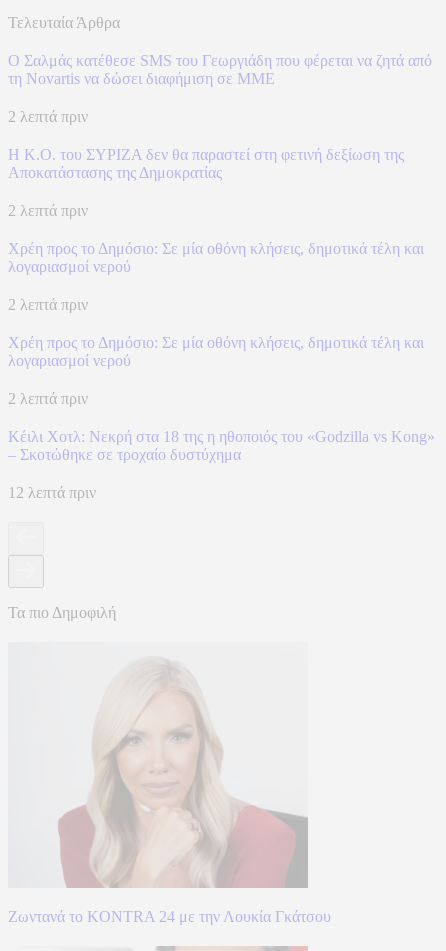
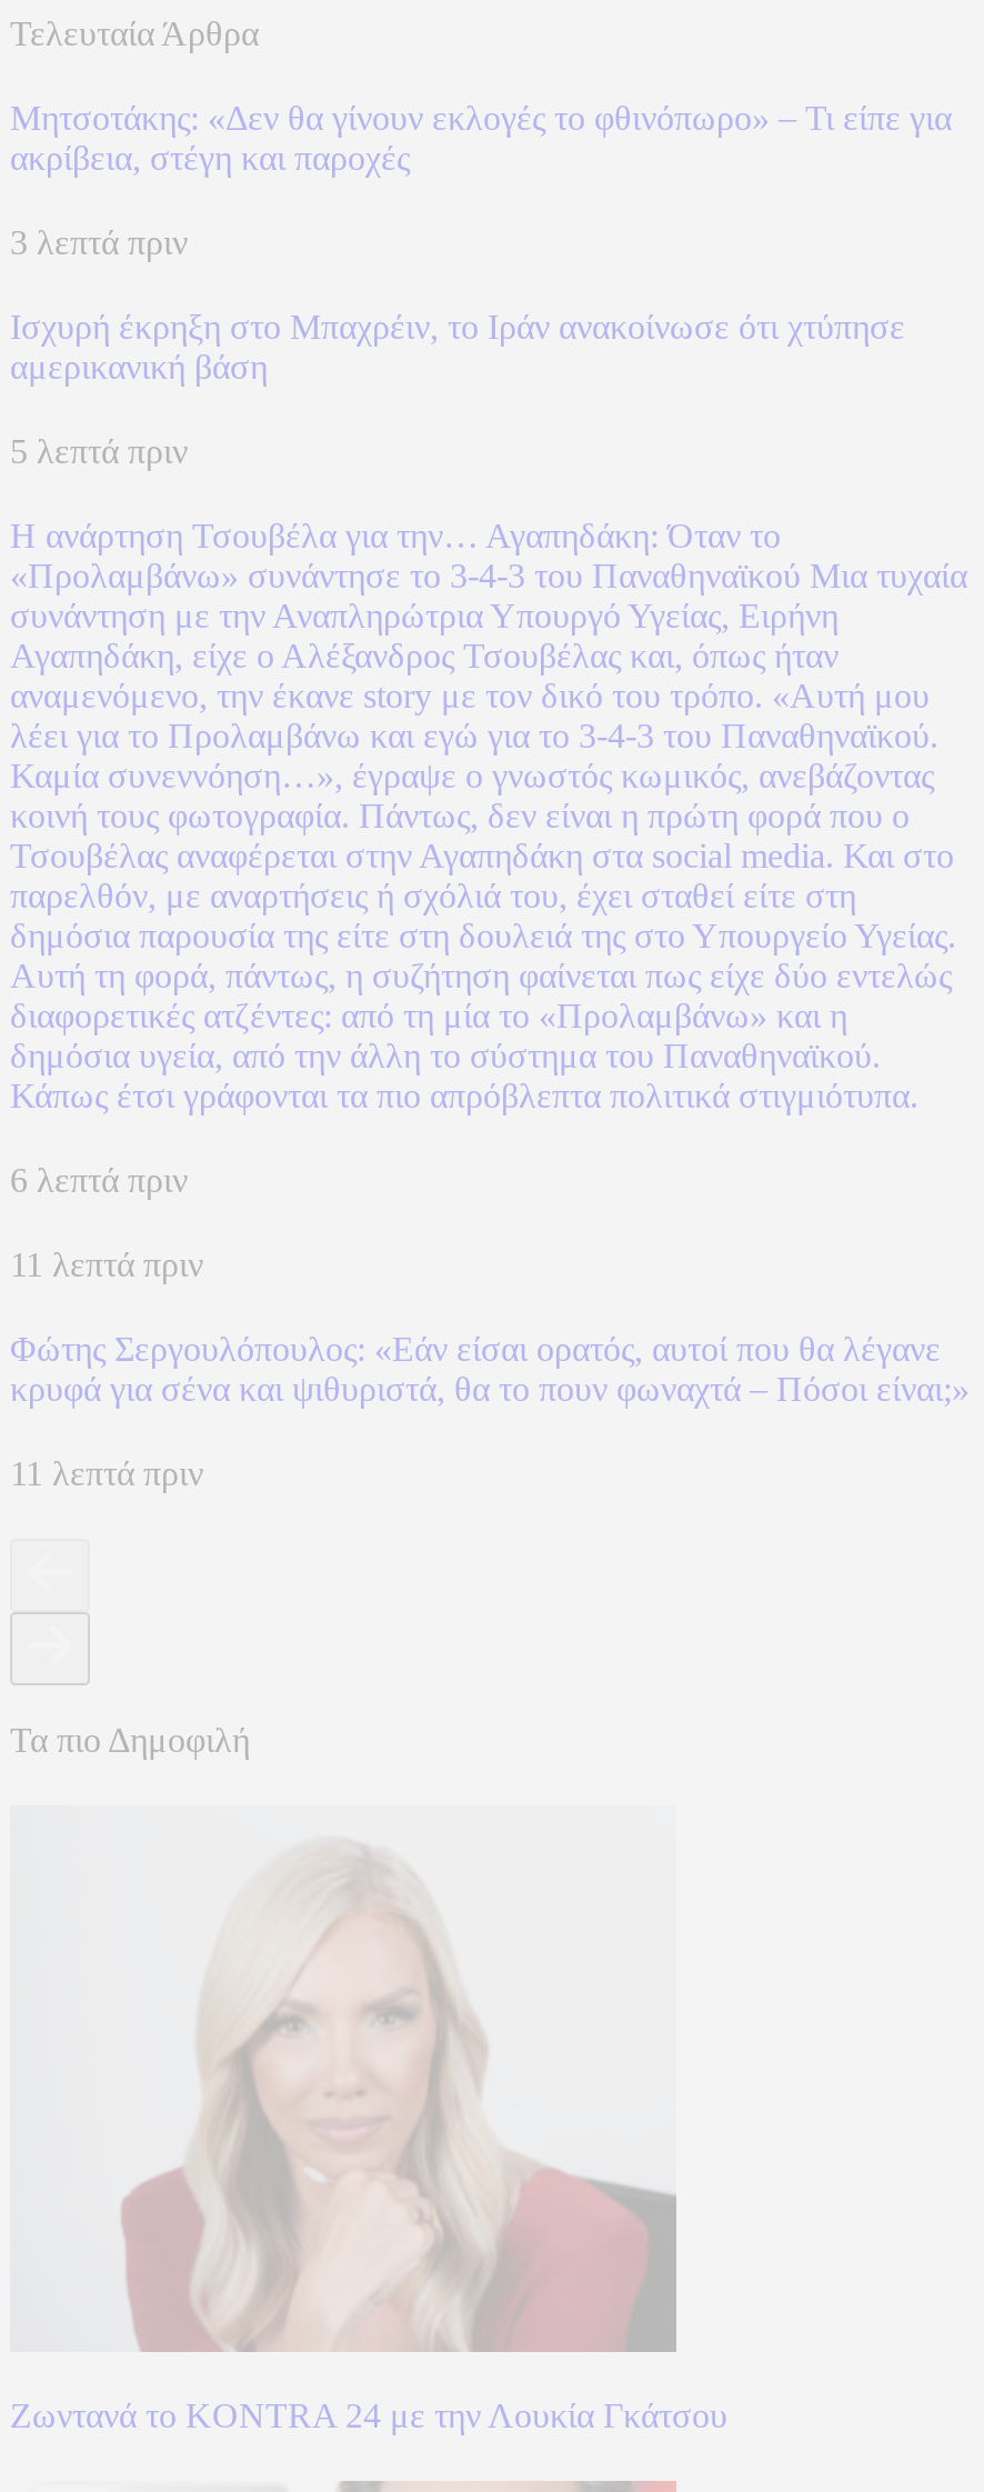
[8,51,435,500] Ο Σαλμάς κατέθεσε SMS του Γεωργιάδη που φέρεται να ζητά από | τη Novartis να δώσει διαφήμιση σε ΜΜΕ | 2 λεπτά πριν | Η Κ.Ο. του ΣΥΡΙΖΑ δεν θα παραστεί στη φετινή δεξίωση της | Αποκατάστασης της Δημοκρατίας | 2 λεπτά πριν | Χρέη προς το Δημόσιο: Σε μία οθόνη κλήσεις, δημοτικά τέλη και | λογαριασμοί νερού | 2 λεπτά πριν | Χρέη προς το Δημόσιο: Σε μία οθόνη κλήσεις, δημοτικά τέλη και | λογαριασμοί νερού | 2 λεπτά πριν | Κέιλι Χοτλ: Νεκρή στα 18 της η ηθοποιός του «Godzilla vs Kong» | – Σκοτώθηκε σε τροχαίο δυστύχημα | 12 λεπτά πριν -> [10,98,970,1491] Μητσοτάκης: «Δεν θα γίνουν εκλογές το φθινόπωρο» – Τι είπε για | ακρίβεια, στέγη και παροχές | 3 λεπτά πριν | Ισχυρή έκρηξη στο Μπαχρέιν, το Ιράν ανακοίνωσε ότι χτύπησε | αμερικανική βάση | 5 λεπτά πριν | Η ανάρτηση Τσουβέλα για την… Αγαπηδάκη: Όταν το | «Προλαμβάνω» συνάντησε το 3-4-3 του Παναθηναϊκού Μια τυχαία | συνάντηση με την Αναπληρώτρια Υπουργό Υγείας, Ειρήνη | Αγαπηδάκη, είχε ο Αλέξανδρος Τσουβέλας και, όπως ήταν | αναμενόμενο, την έκανε story με τον δικό του τρόπο. «Αυτή μου | λέει για το Προλαμβάνω και εγώ για το 3-4-3 του Παναθηναϊκού. | Καμία συνεννόηση…», έγραψε ο γνωστός κωμικός, ανεβάζοντας | κοινή τους φωτογραφία. Πάντως, δεν είναι η πρώτη φορά που ο | Τσουβέλας αναφέρεται στην Αγαπηδάκη στα social media. Και στο | παρελθόν, με αναρτήσεις ή σχόλιά του, έχει σταθεί είτε στη | δημόσια παρουσία της είτε στη δουλειά της στο Υπουργείο Υγείας. | Αυτή τη φορά, πάντως, η συζήτηση φαίνεται πως είχε δύο εντελώς | διαφορετικές ατζέντες: από τη μία το «Προλαμβάνω» και η | δημόσια υγεία, από την άλλη το σύστημα του Παναθηναϊκού. | Κάπως έτσι γράφονται τα πιο απρόβλεπτα πολιτικά στιγμιότυπα. | 6 λεπτά πριν | 11 λεπτά πριν | Φώτης Σεργουλόπουλος: «Εάν είσαι ορατός, αυτοί που θα λέγανε | κρυφά για σένα και ψιθυριστά, θα το πουν φωναχτά – Πόσοι είναι;» | 11 λεπτά πριν

